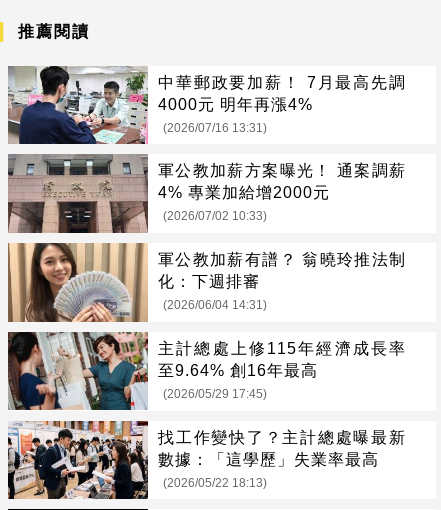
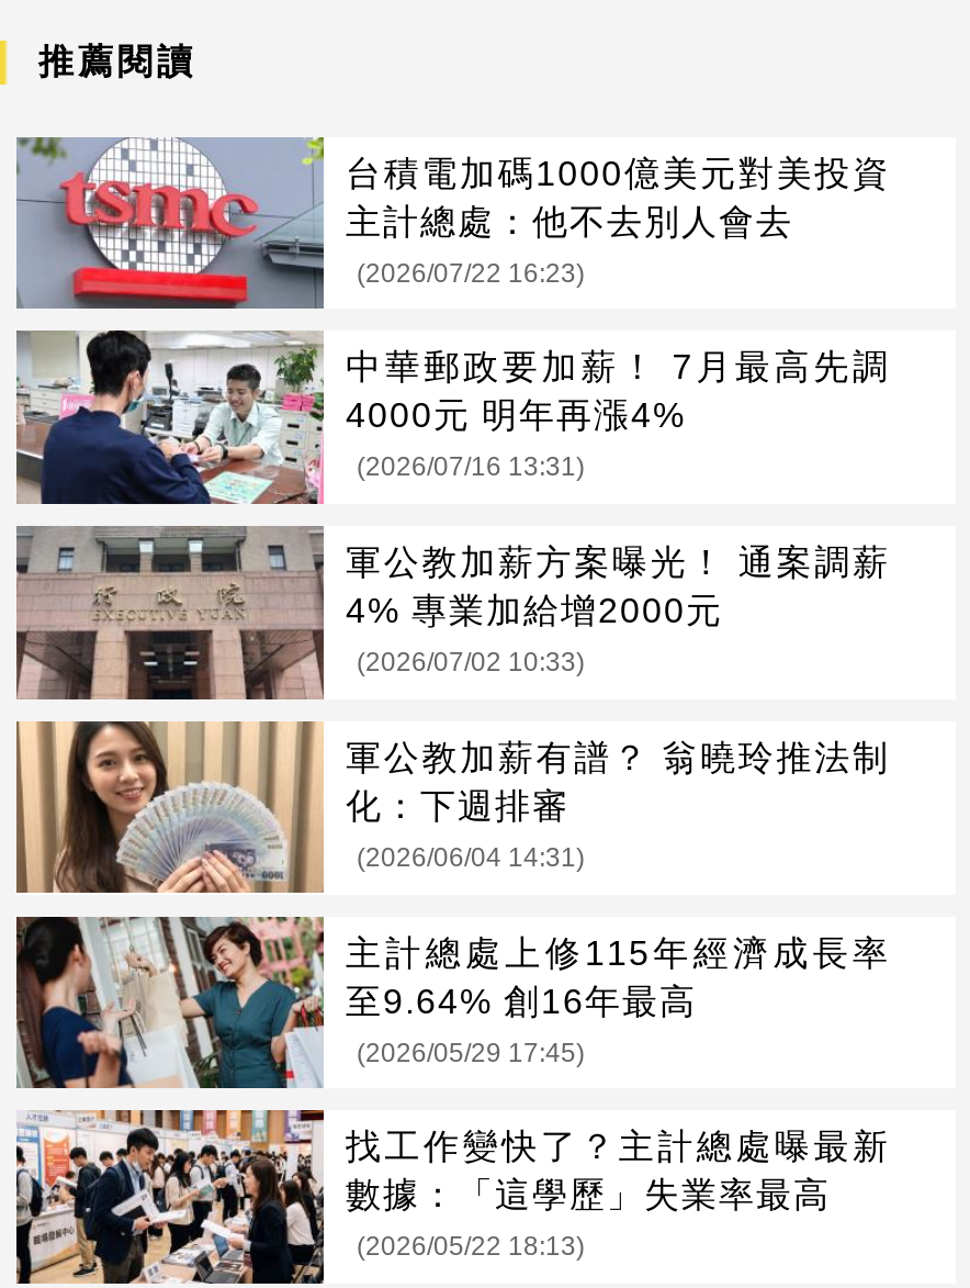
none -> [16,137,890,311] [image] | 台積電加碼1000億美元對美投資 | 主計總處：他不去別人會去 | (2026/07/22 16:23)

